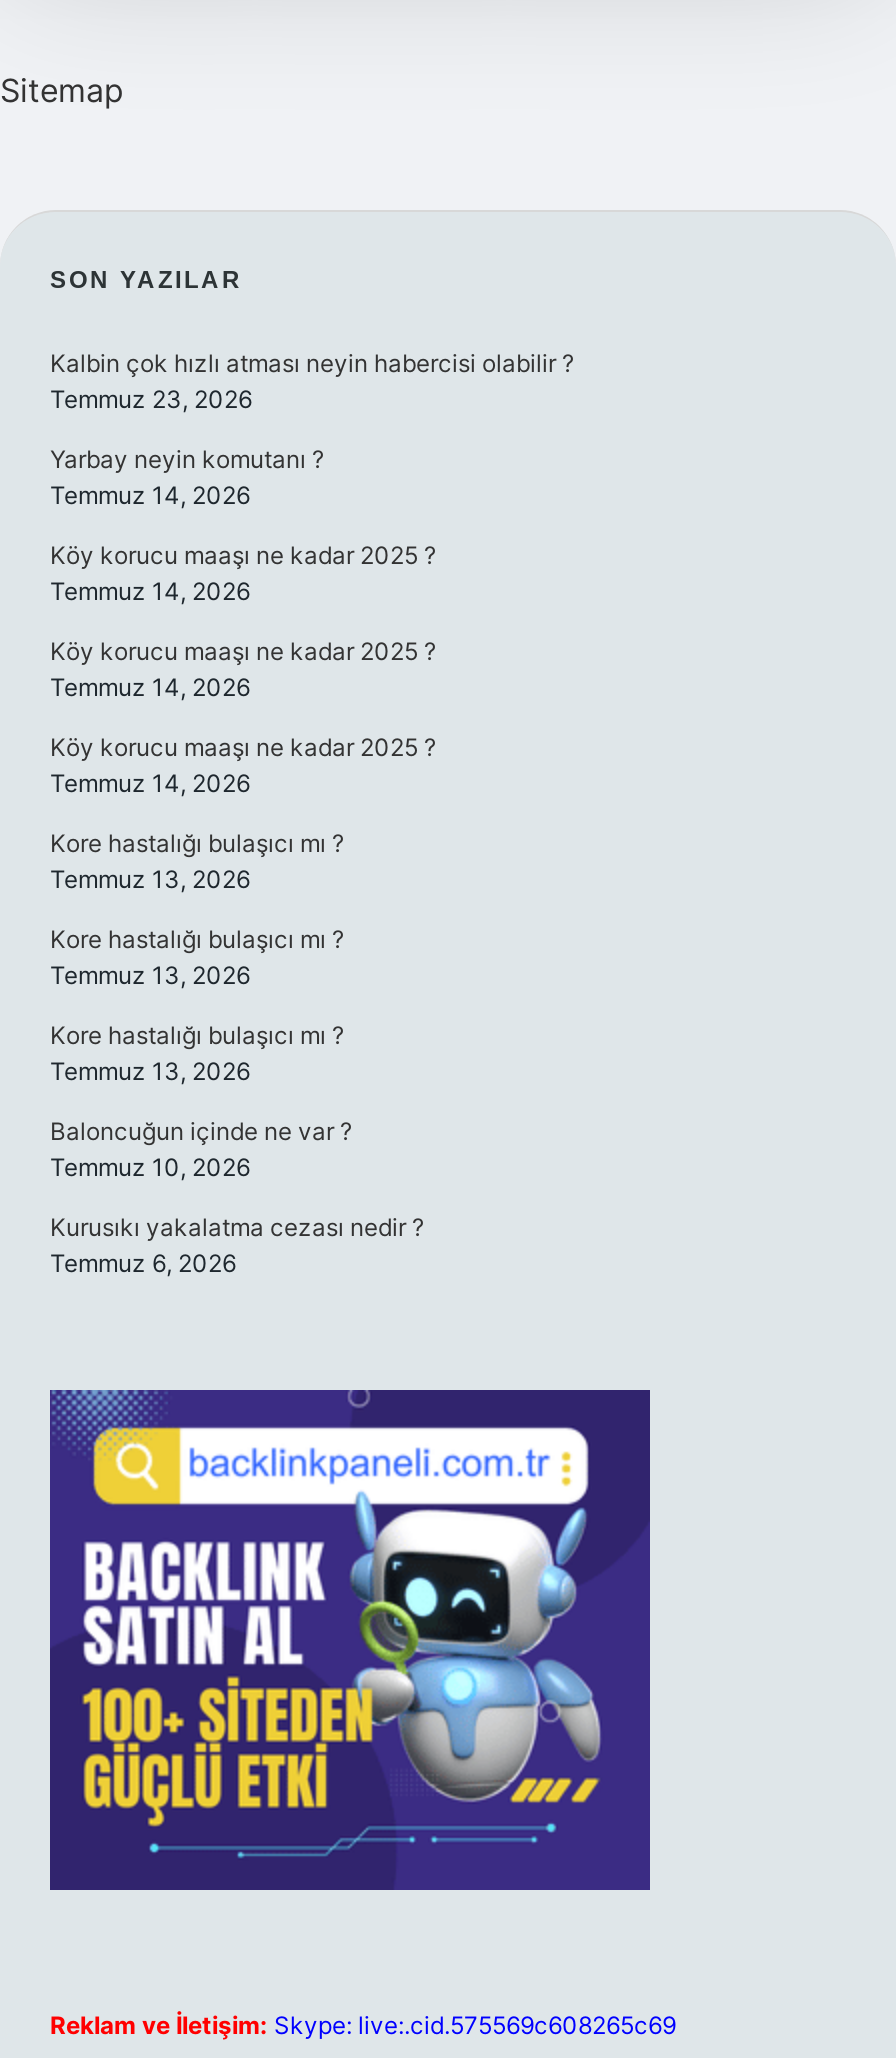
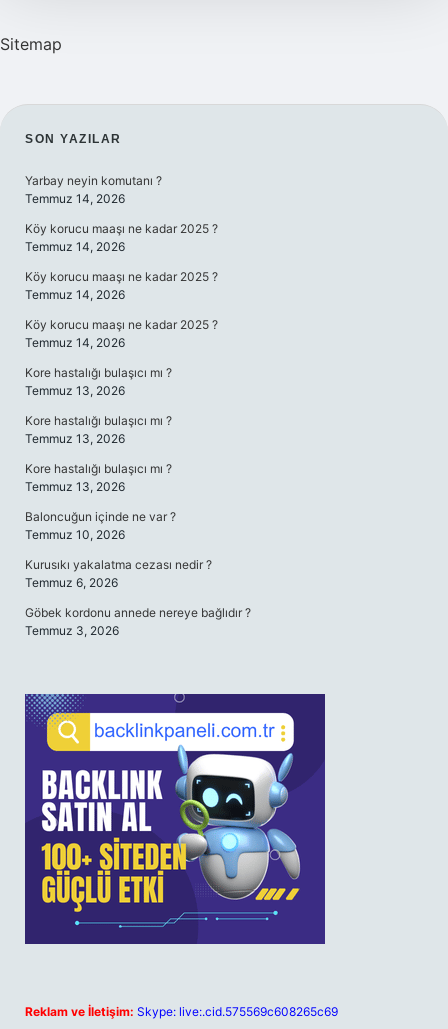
[50,348,574,414] Kalbin çok hızlı atması neyin habercisi olabilir ? | Temmuz 23, 2026 -> none
moved [50,444,436,1278] -> [25,173,218,590]: Yarbay neyin komutanı ? | Temmuz 14, 2026 | Köy korucu maaşı ne kadar 2025 ? | ... | Kurusıkı yakalatma cezası nedir ? | Temmuz 6, 2026
none -> [25,605,251,638] Göbek kordonu annede nereye bağlıdır ? | Temmuz 3, 2026

